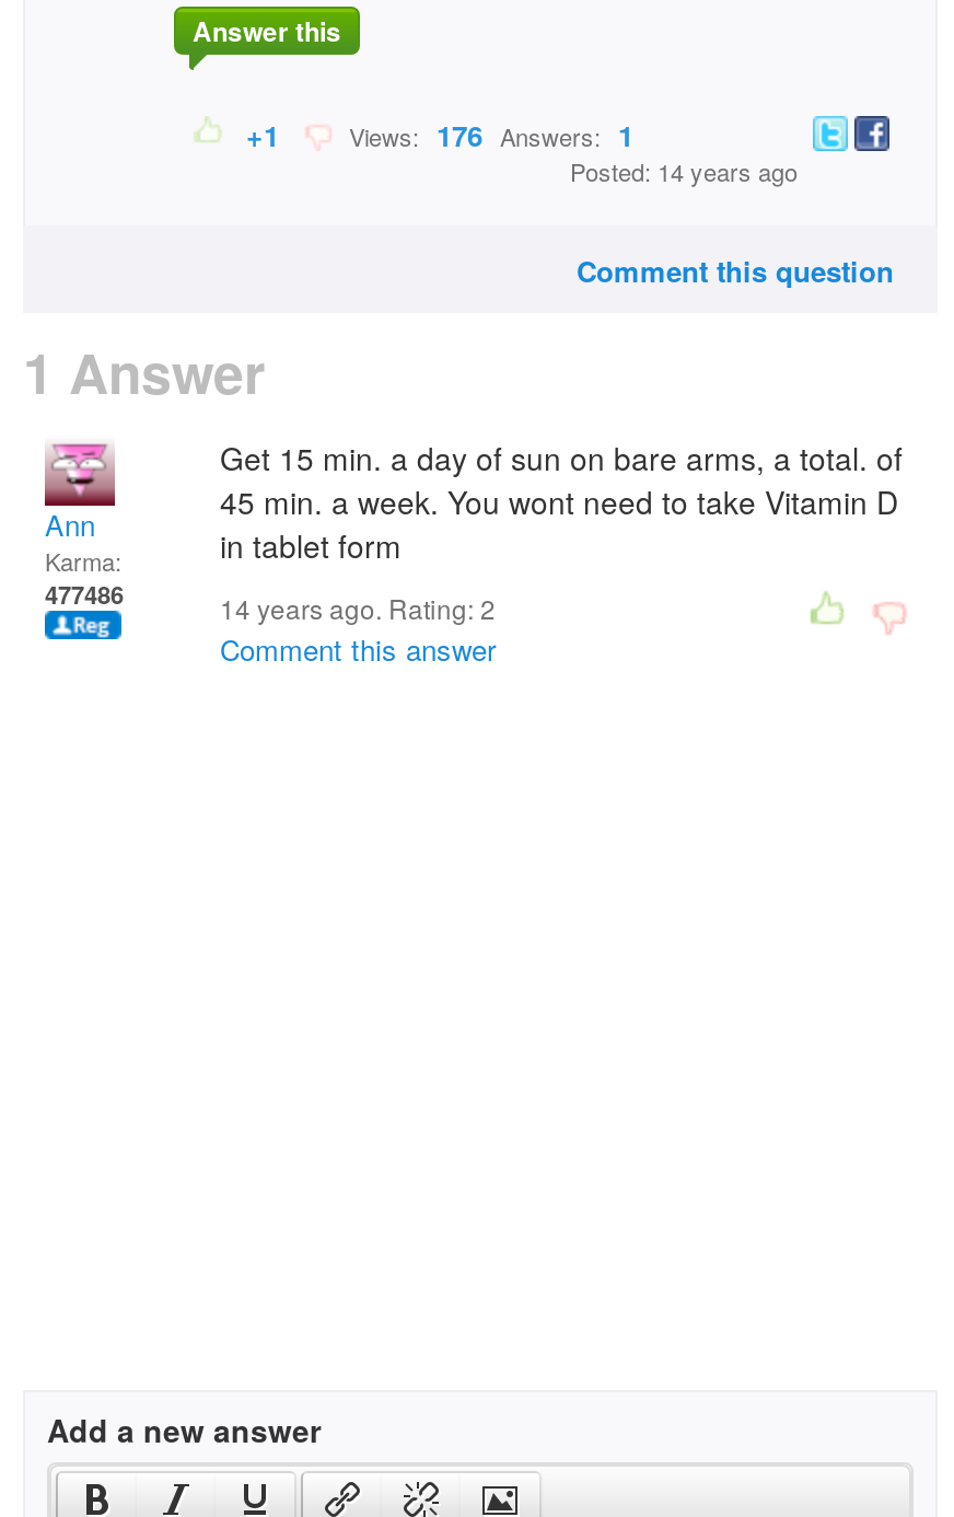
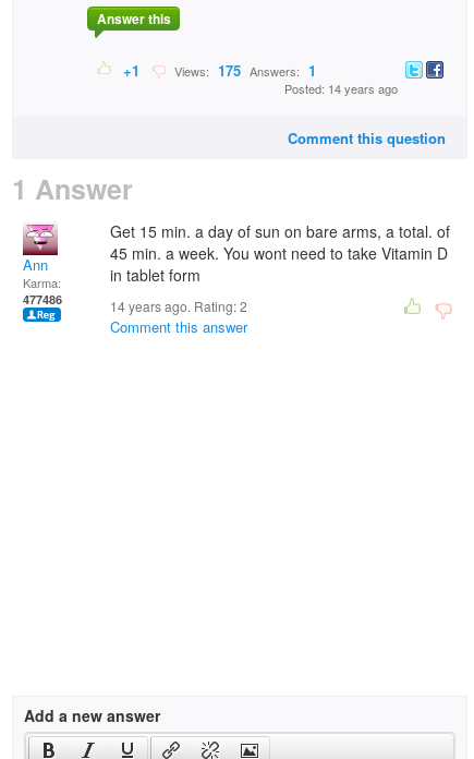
[336,114,633,156] Views: 176 Answers: 1 -> [168,60,316,81] Views: 175 Answers: 1

